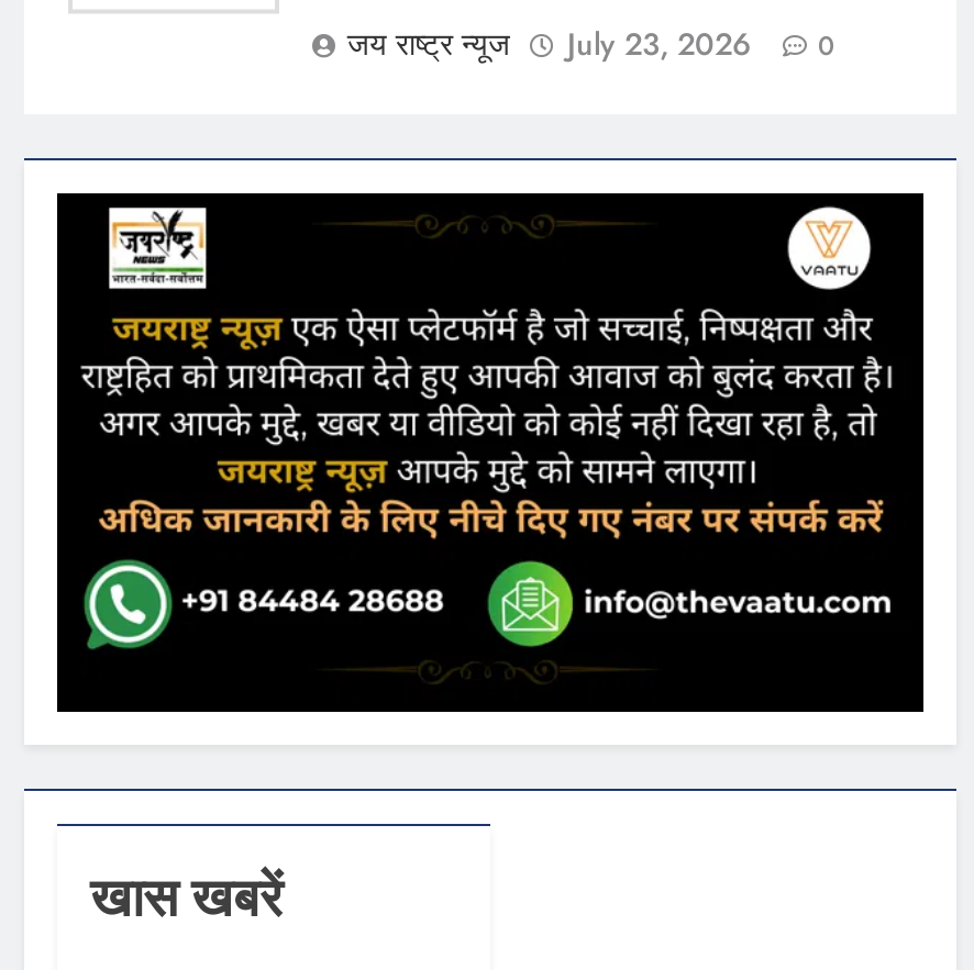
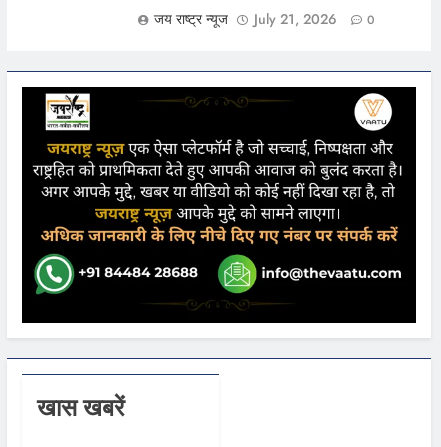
[347,22,835,66] जय राष्ट्र न्यूज July 23, 2026 0 -> [154,9,375,29] जय राष्ट्र न्यूज July 21, 2026 0

